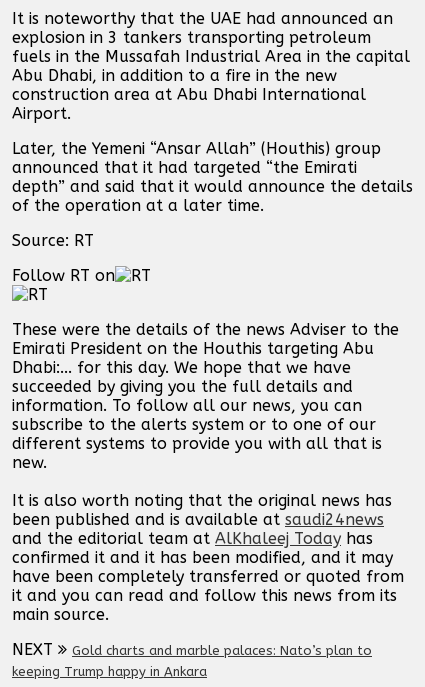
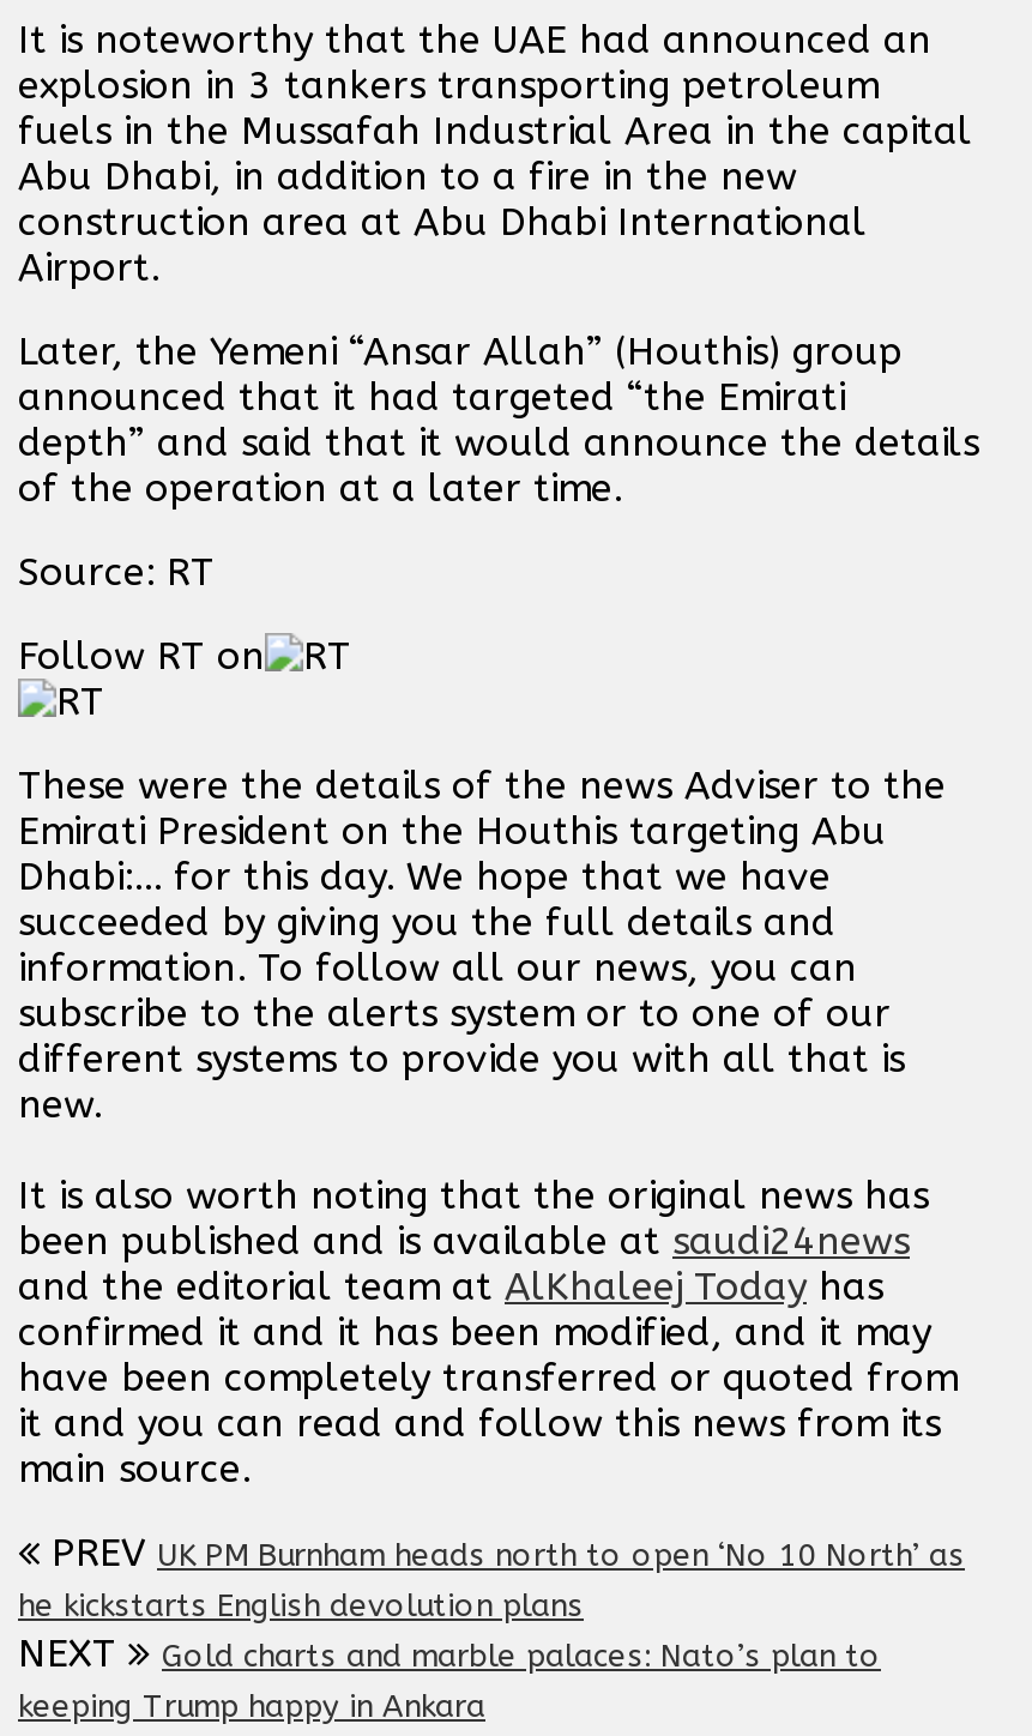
none -> [18,1529,965,1622] PREV UK PM Burnham heads north to open ‘No 10 North’ as | he kickstarts English devolution plans

